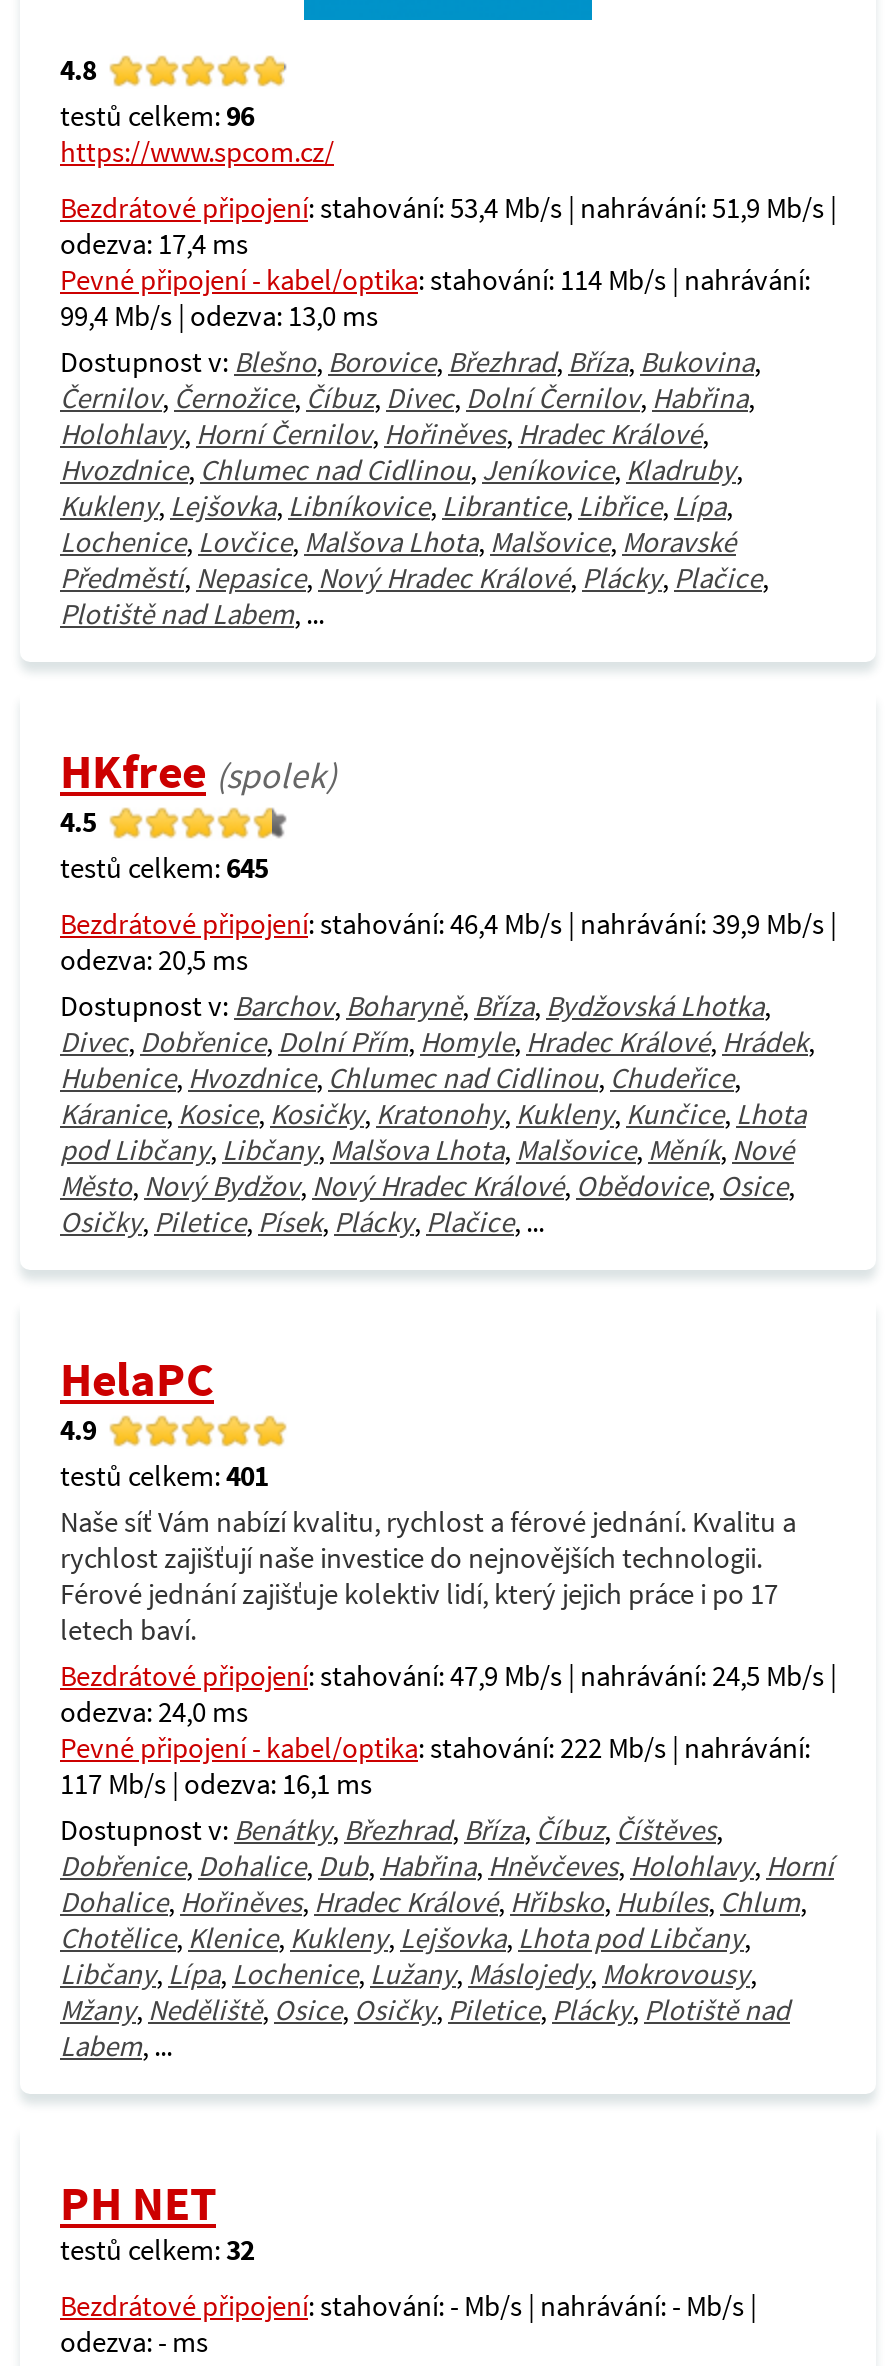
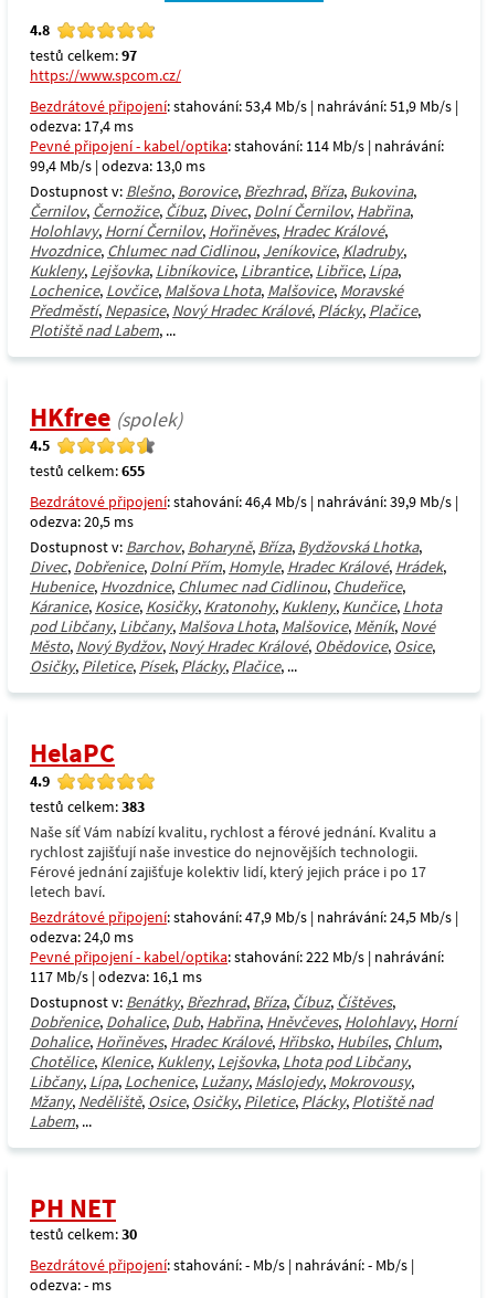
[60,98,254,134] testů celkem: 96 -> [30,45,137,65] testů celkem: 97
[60,850,268,886] testů celkem: 645 -> [30,461,145,481] testů celkem: 655
[60,1458,268,1494] testů celkem: 401 -> [30,796,145,816] testů celkem: 383
[60,2232,254,2268] testů celkem: 32 -> [30,1224,137,1244] testů celkem: 30

